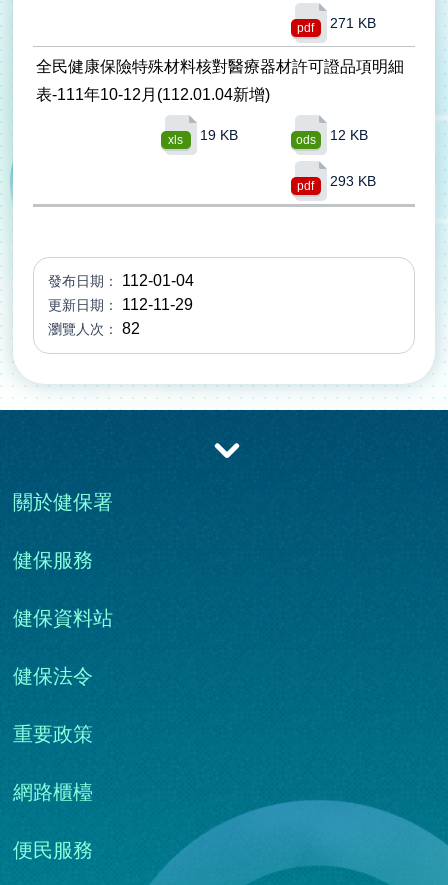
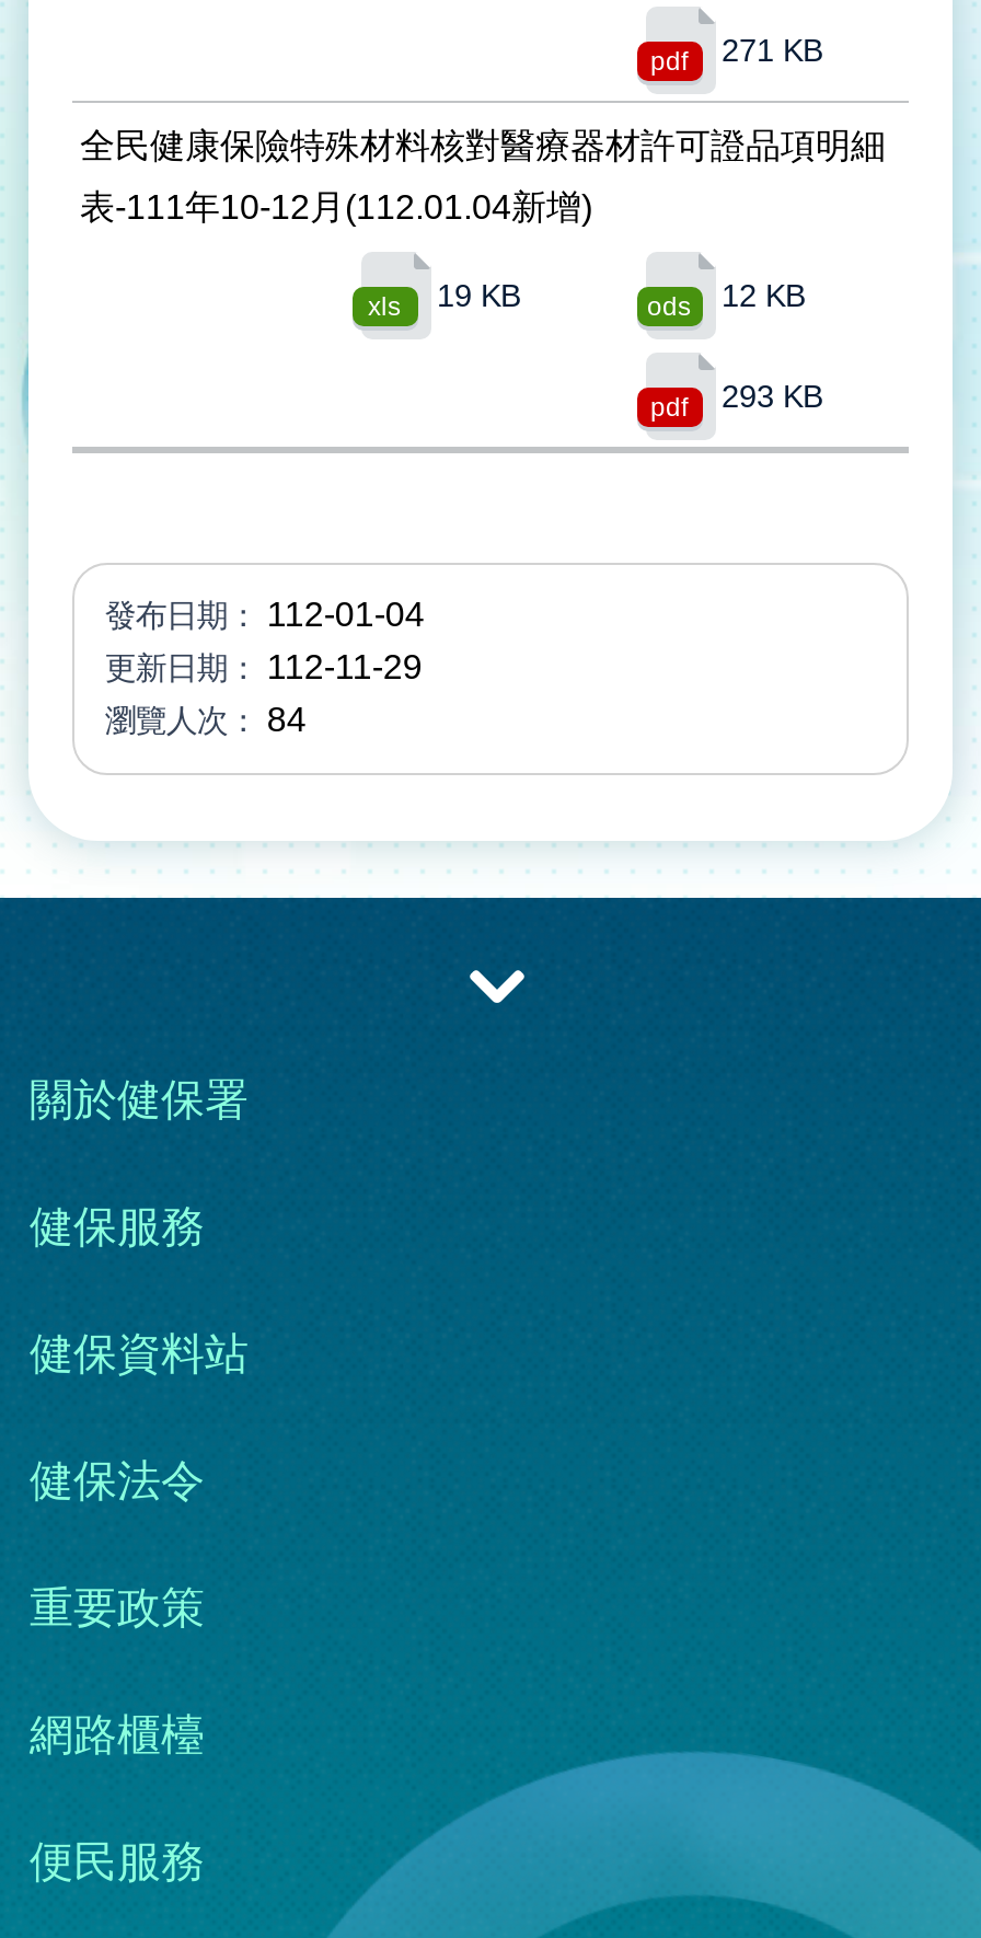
[48,320,140,337] 瀏覽人次 82 -> [105,702,306,739] 瀏覽人次 84

